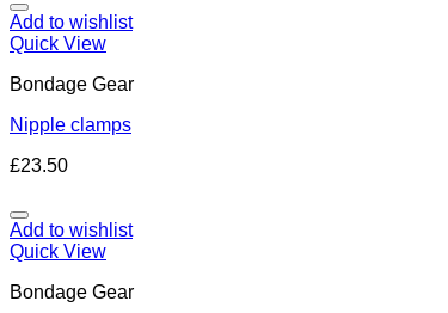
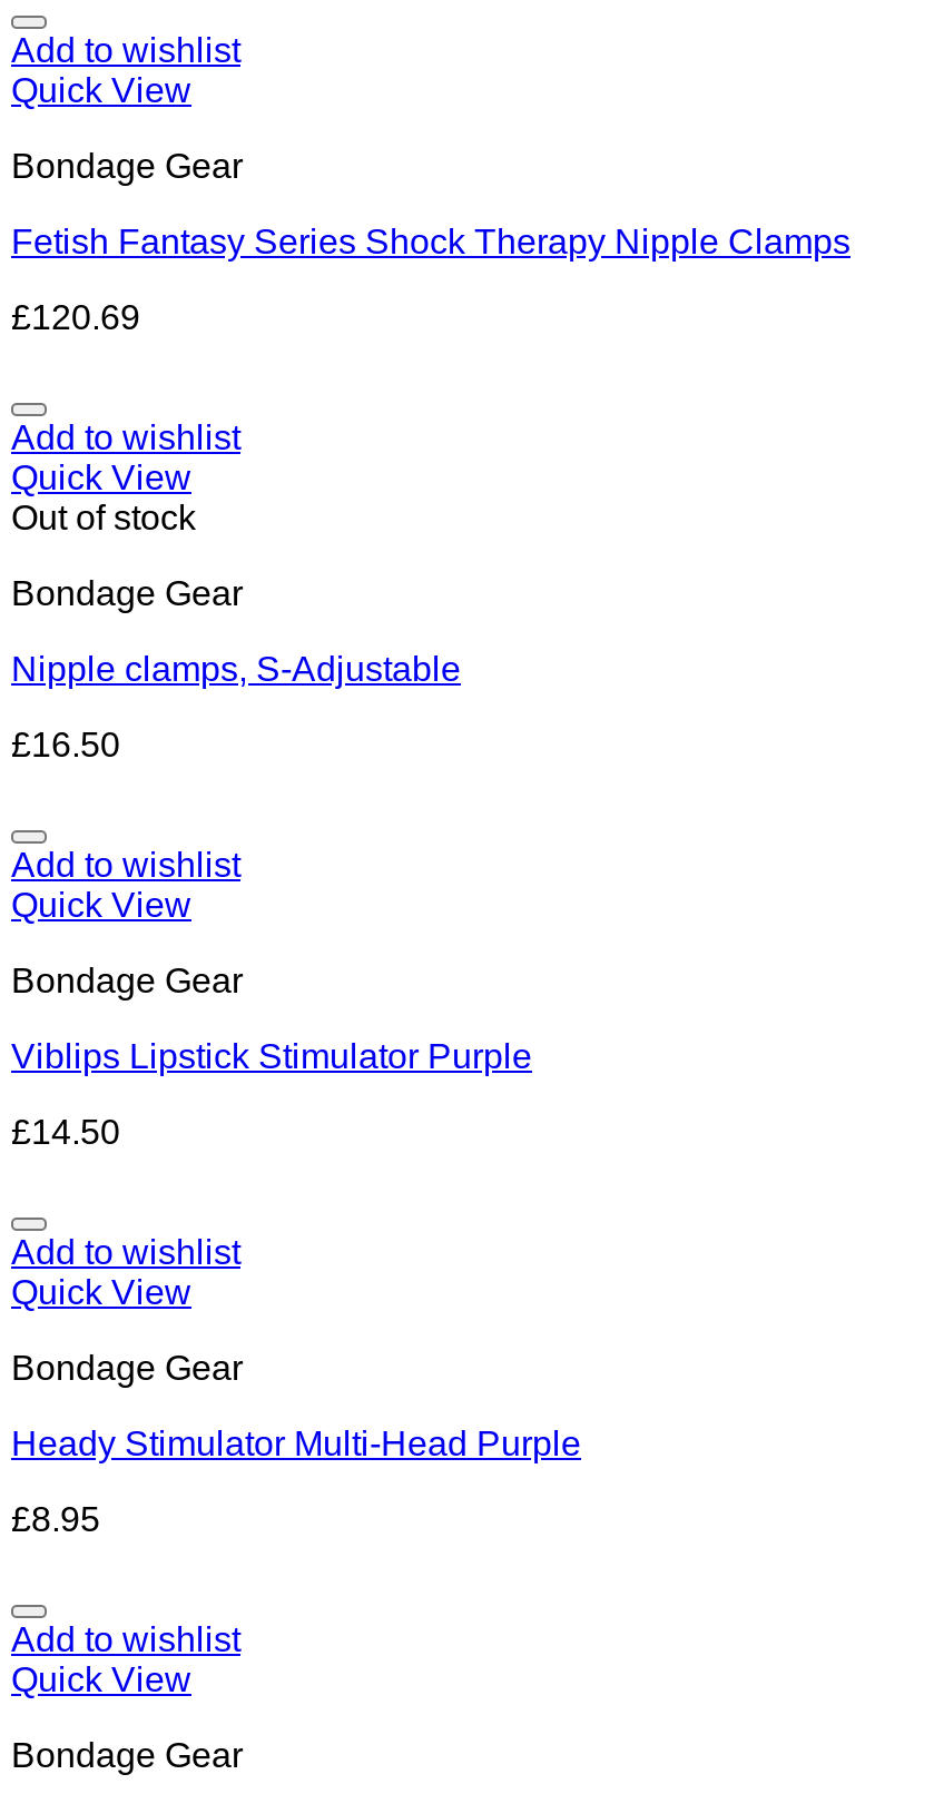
[10,114,131,175] Nipple clamps | £23.50 -> [11,222,851,1538] Fetish Fantasy Series Shock Therapy Nipple Clamps | £120.69 | Add to wishlist | Quick View | Out of stock | Bondage Gear | Nipple clamps, S-Adjustable | £16.50 | Add to wishlist | Quick View | Bondage Gear | Viblips Lipstick Stimulator Purple | £14.50 | Add to wishlist | Quick View | Bondage Gear | Heady Stimulator Multi-Head Purple | £8.95

